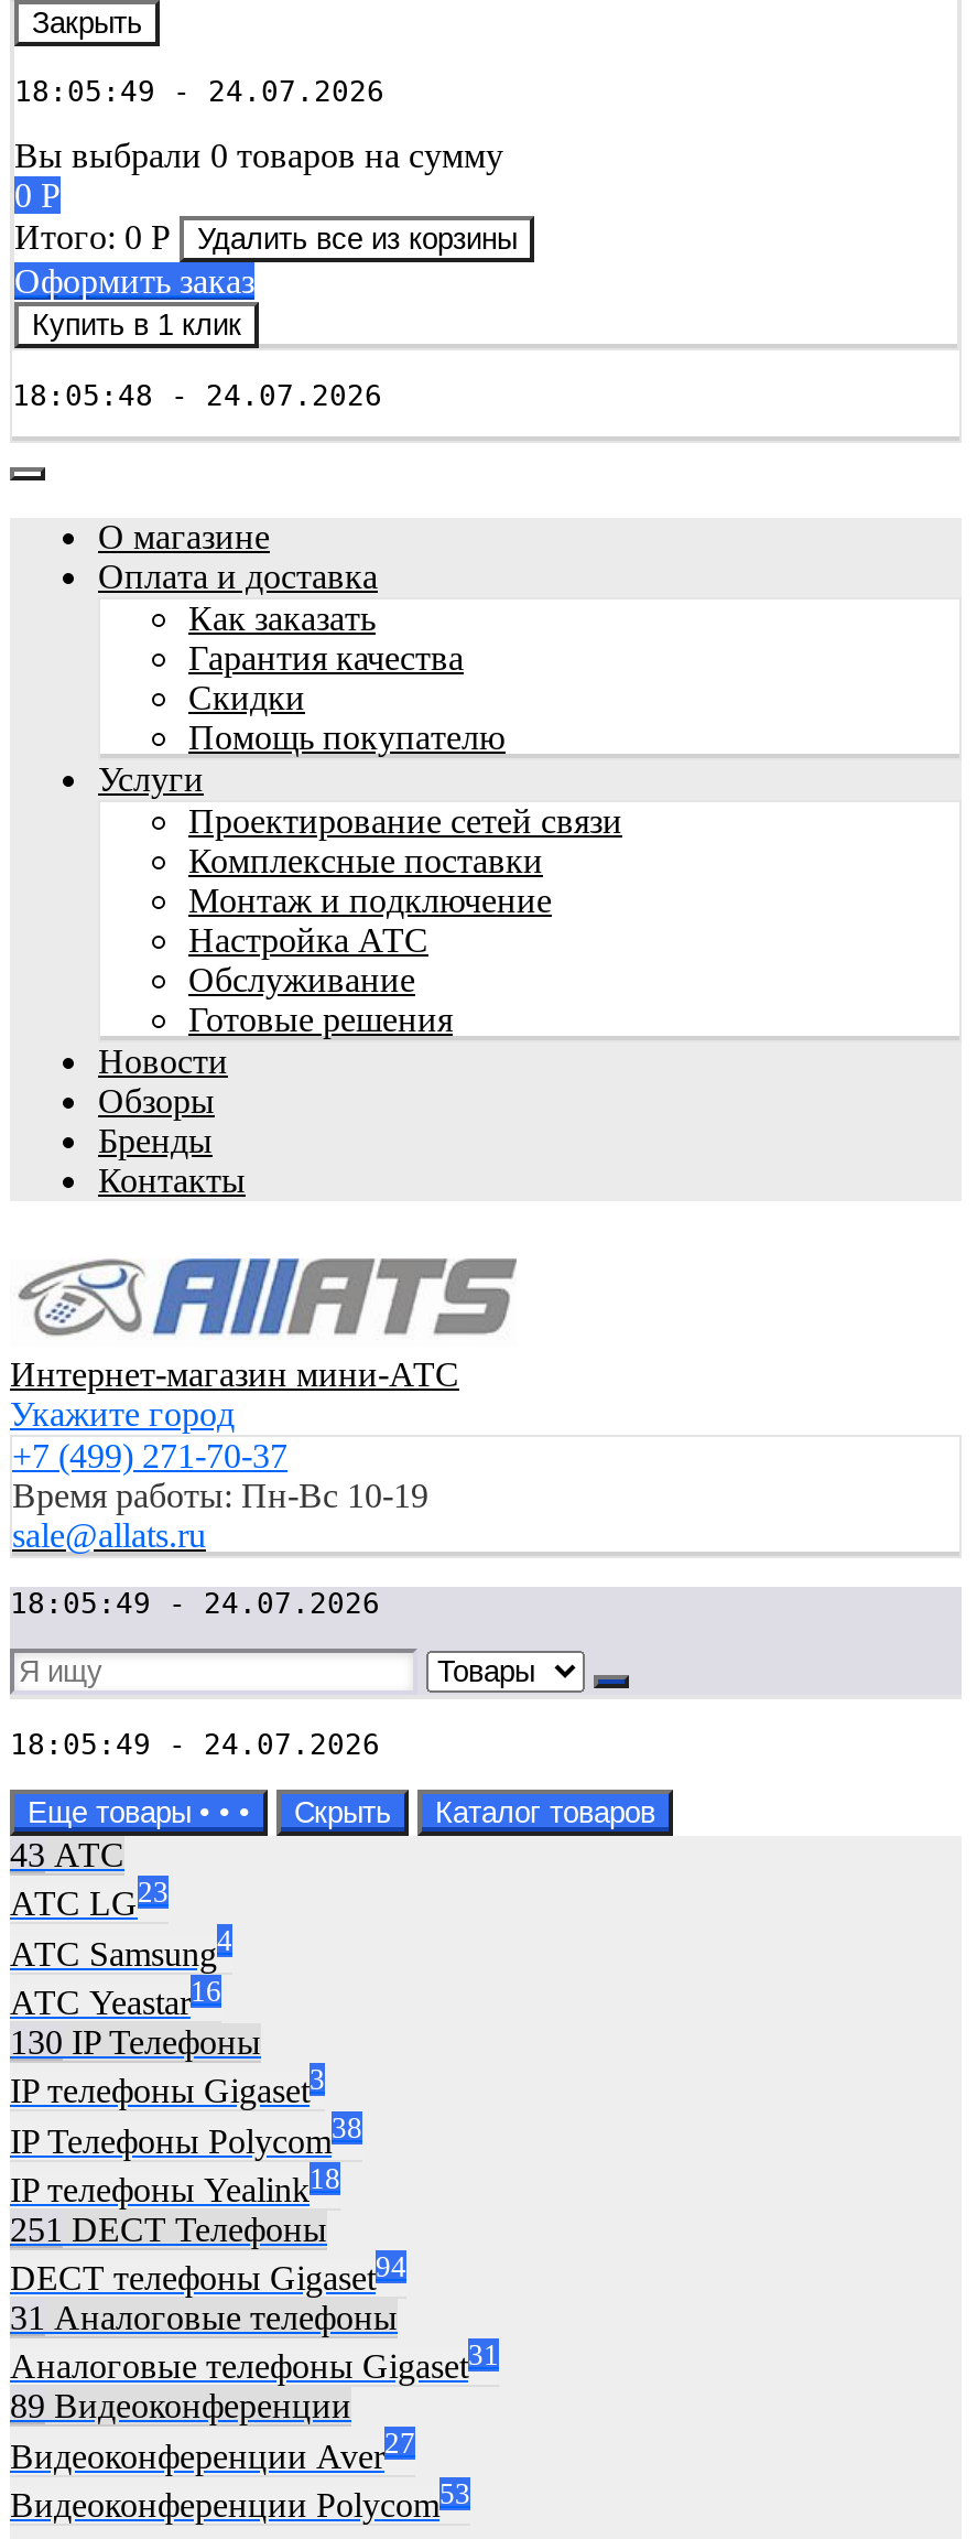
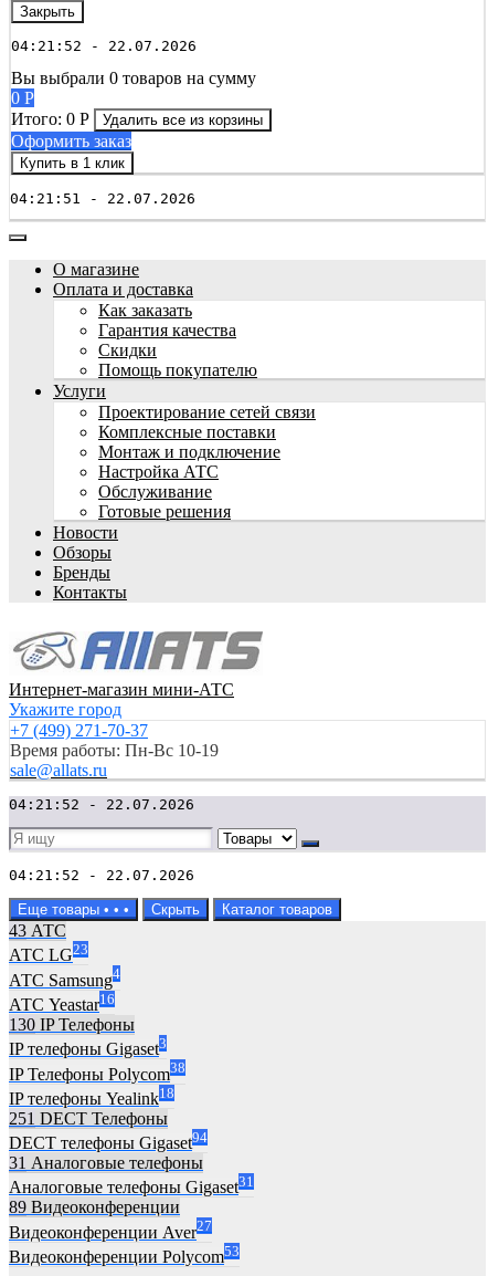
[14,75,384,108] 18:05:49 - 24.07.2026 -> [11,38,197,54] 04:21:52 - 22.07.2026
[12,379,382,412] 18:05:48 - 24.07.2026 -> [10,190,195,207] 04:21:51 - 22.07.2026
[10,1587,380,1620] 18:05:49 - 24.07.2026 -> [9,796,194,813] 04:21:52 - 22.07.2026
[10,1728,380,1761] 18:05:49 - 24.07.2026 -> [9,867,194,883] 04:21:52 - 22.07.2026

